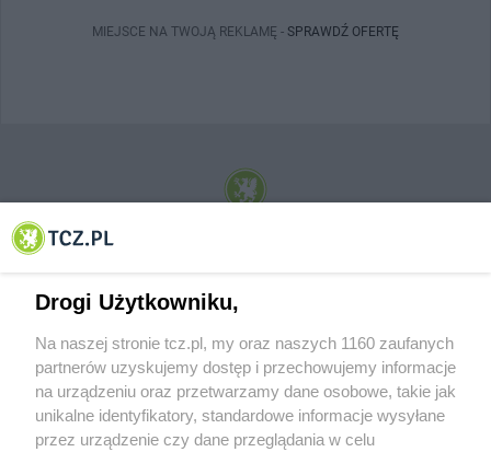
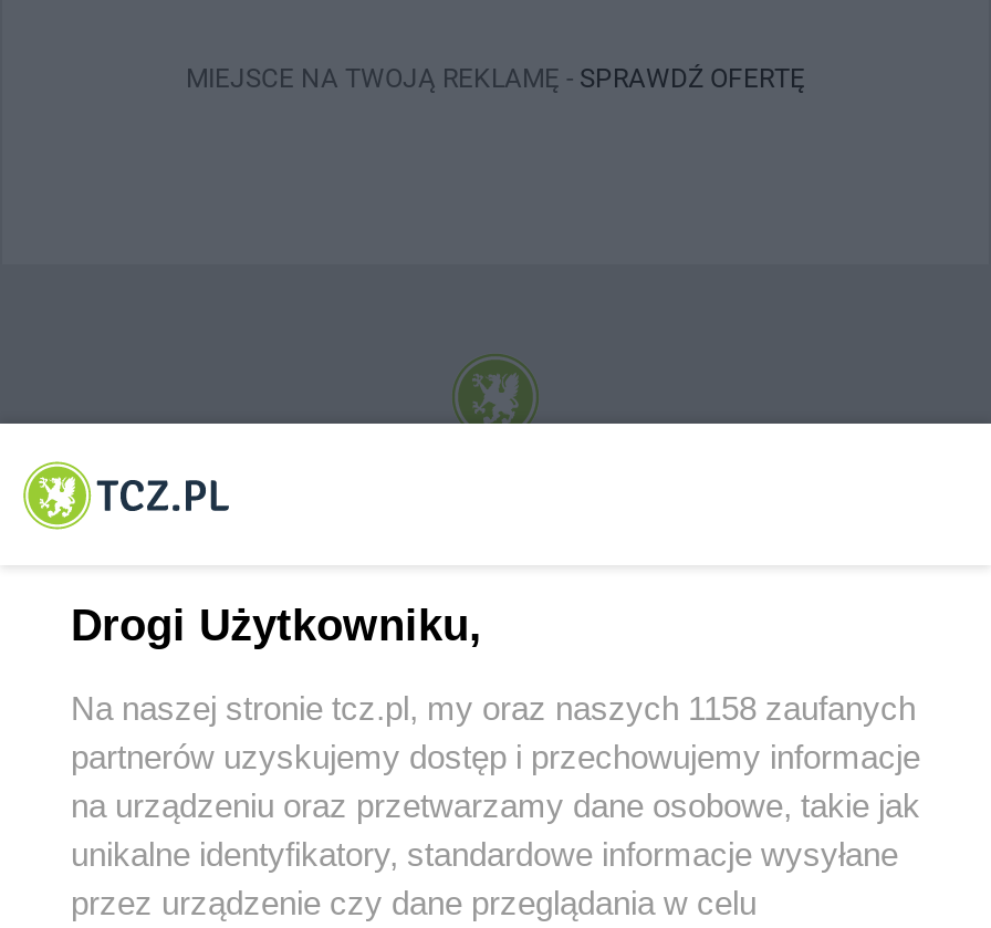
[35,334,454,352] Na naszej stronie tcz.pl, my oraz naszych 1160 zaufanych -> [71,689,916,727] Na naszej stronie tcz.pl, my oraz naszych 1158 zaufanych

